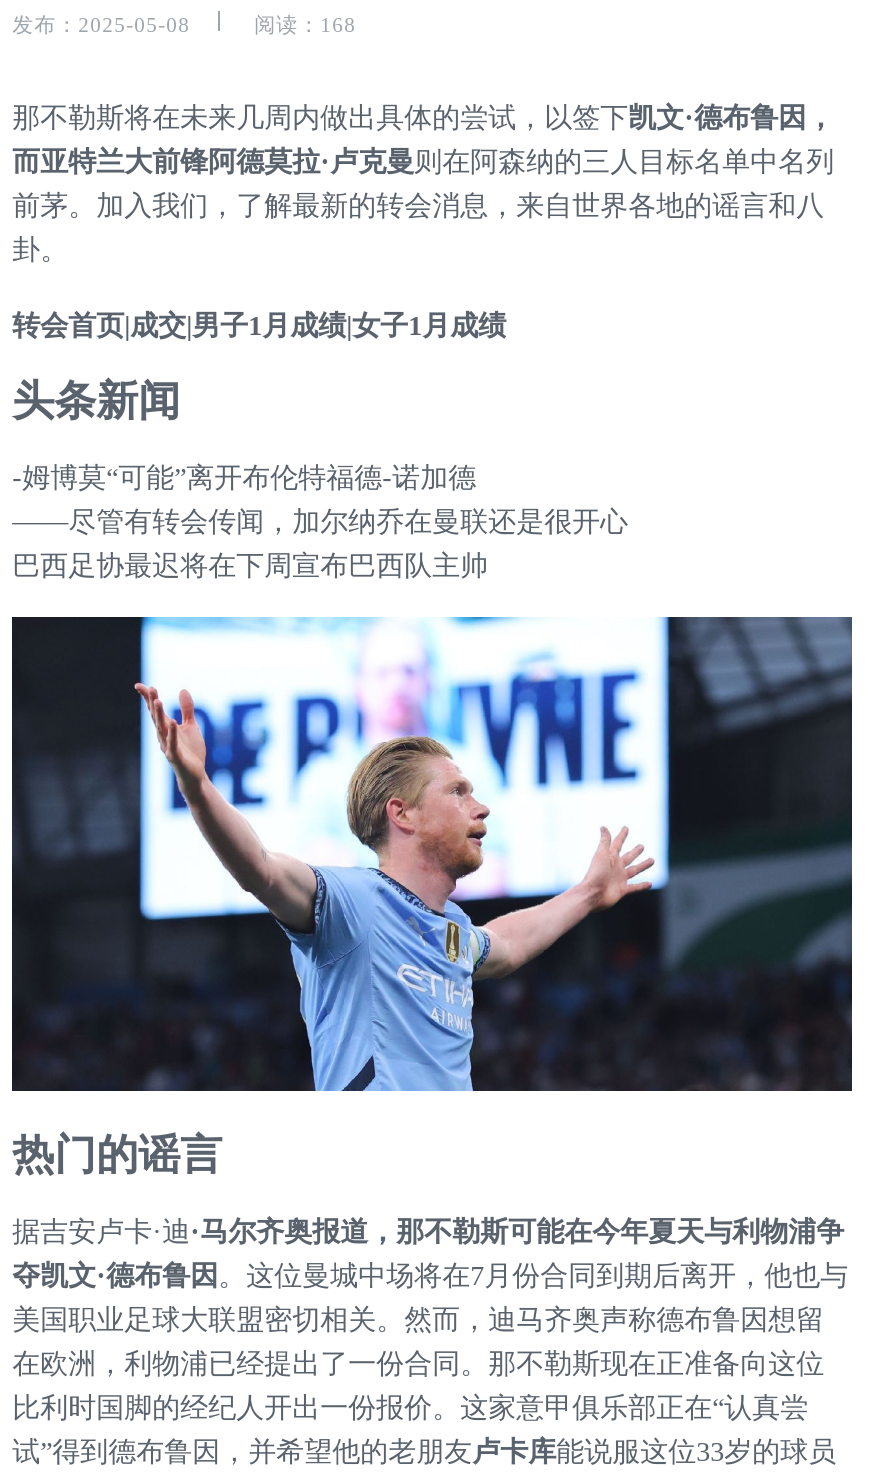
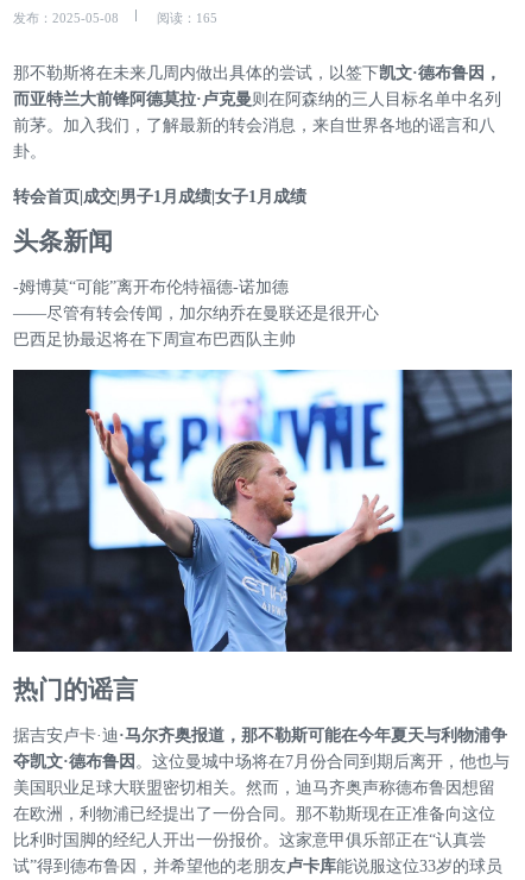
[254,13,356,35] 阅读：168 -> [157,11,217,24] 阅读：165

